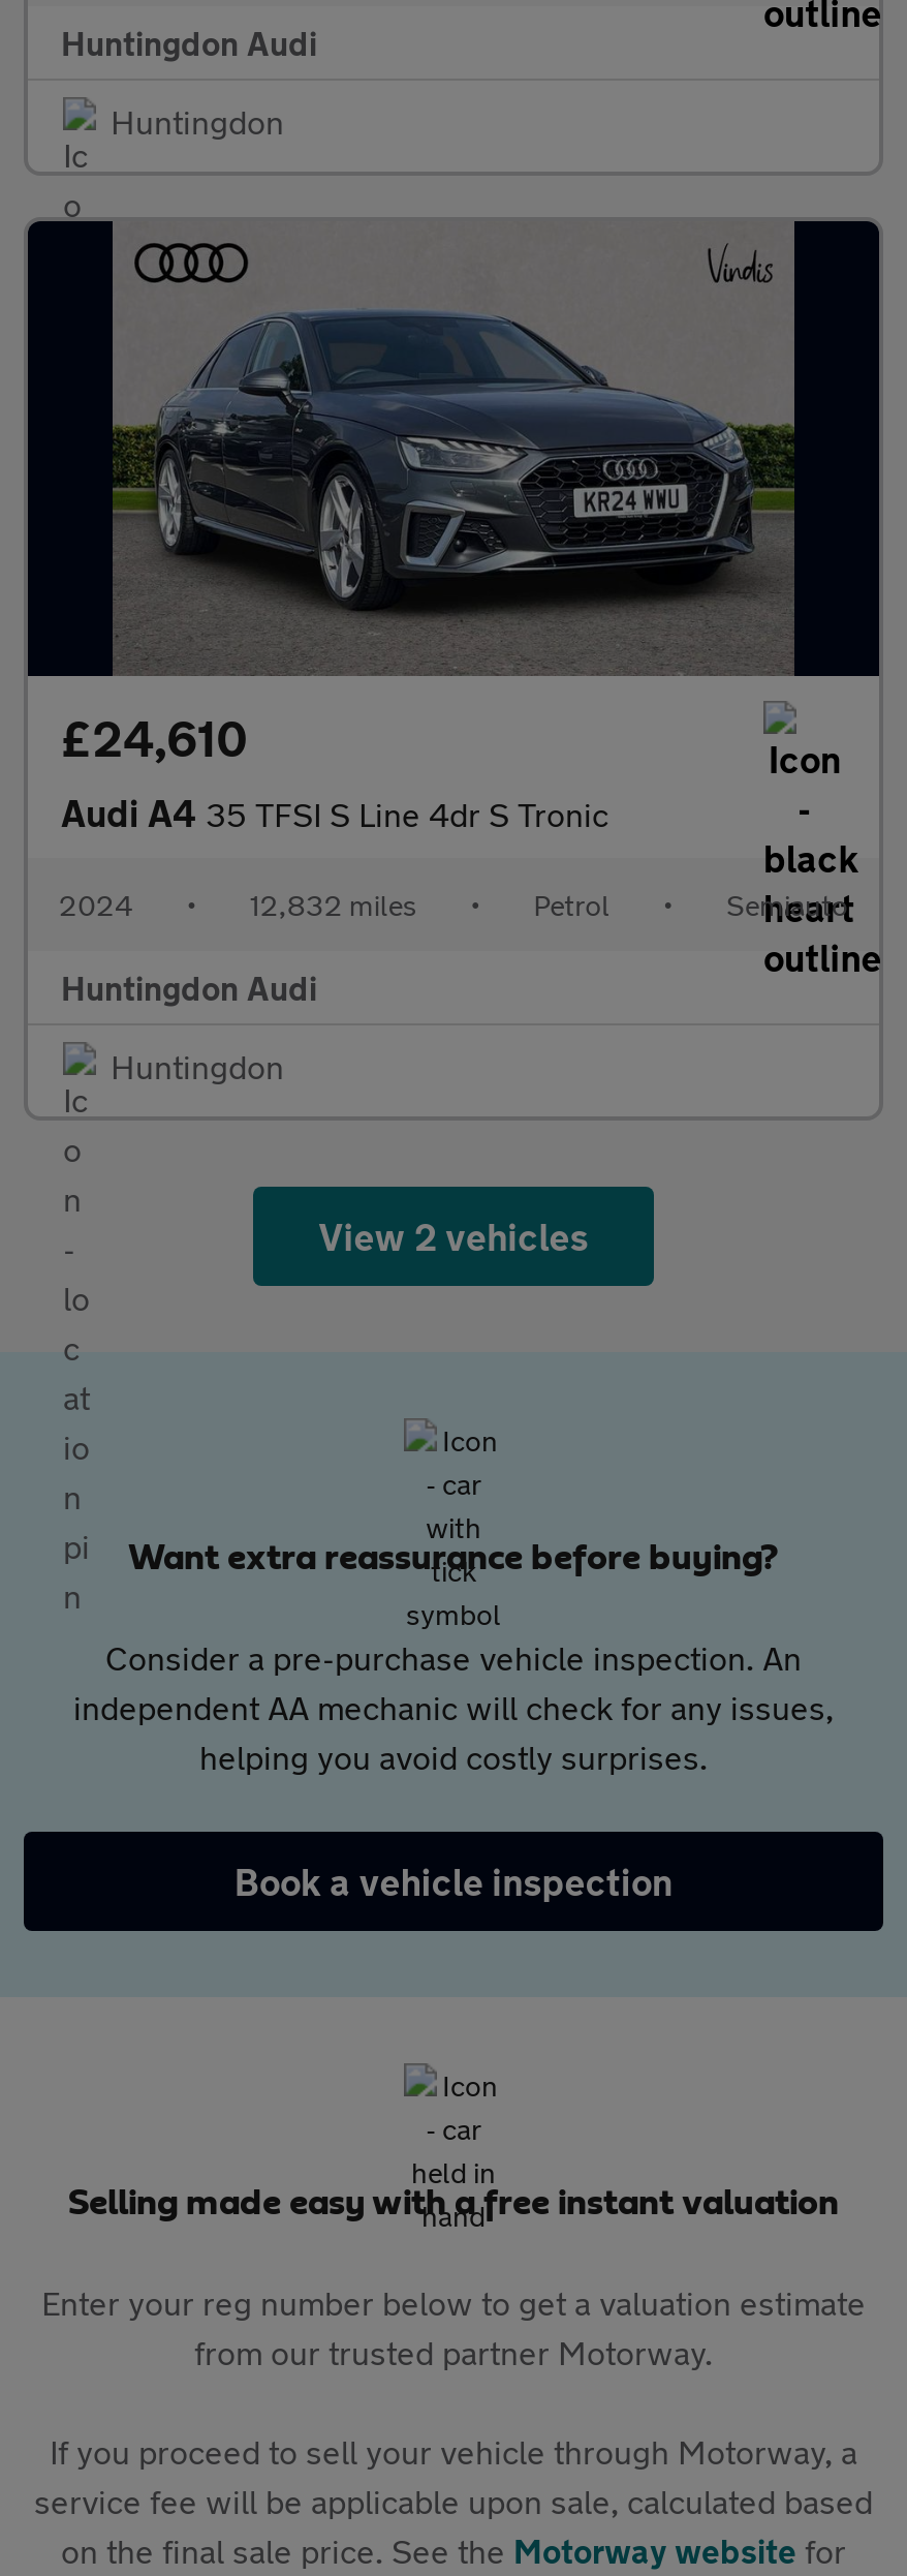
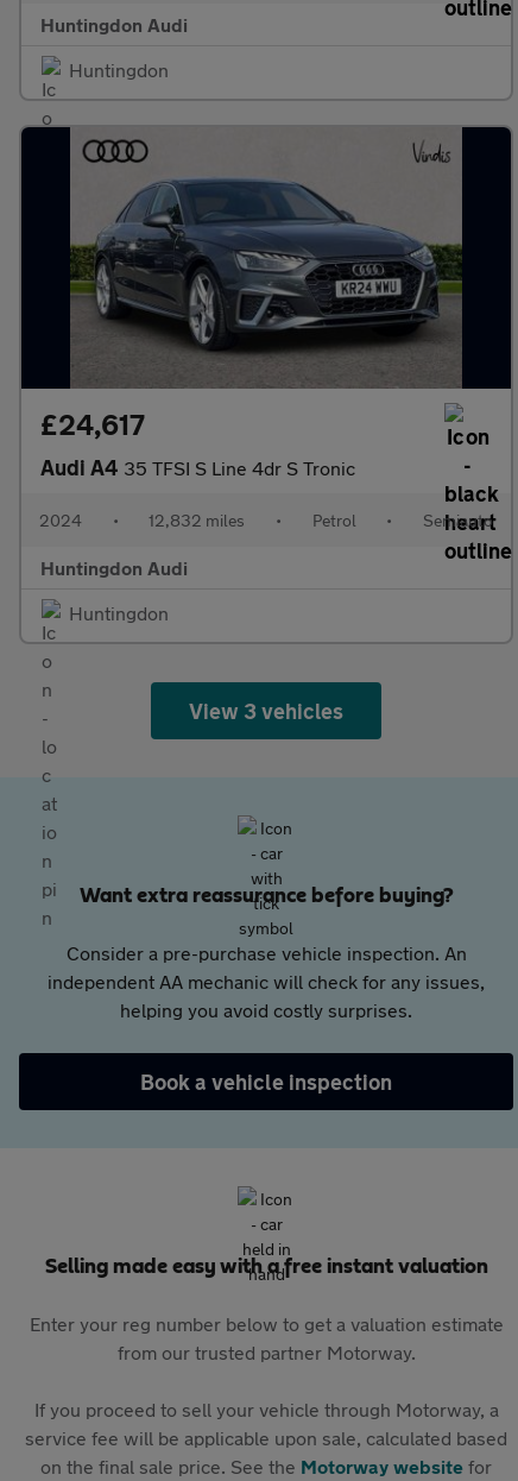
[61,709,249,767] £24,610 -> [40,408,145,441] £24,617
[318,1214,589,1259] View 2 vehicles -> [188,698,344,724] View 3 vehicles

